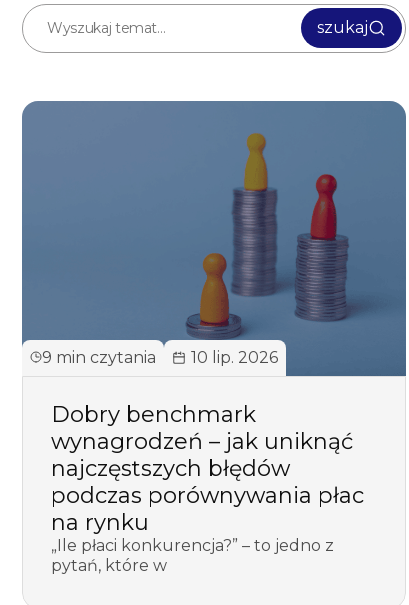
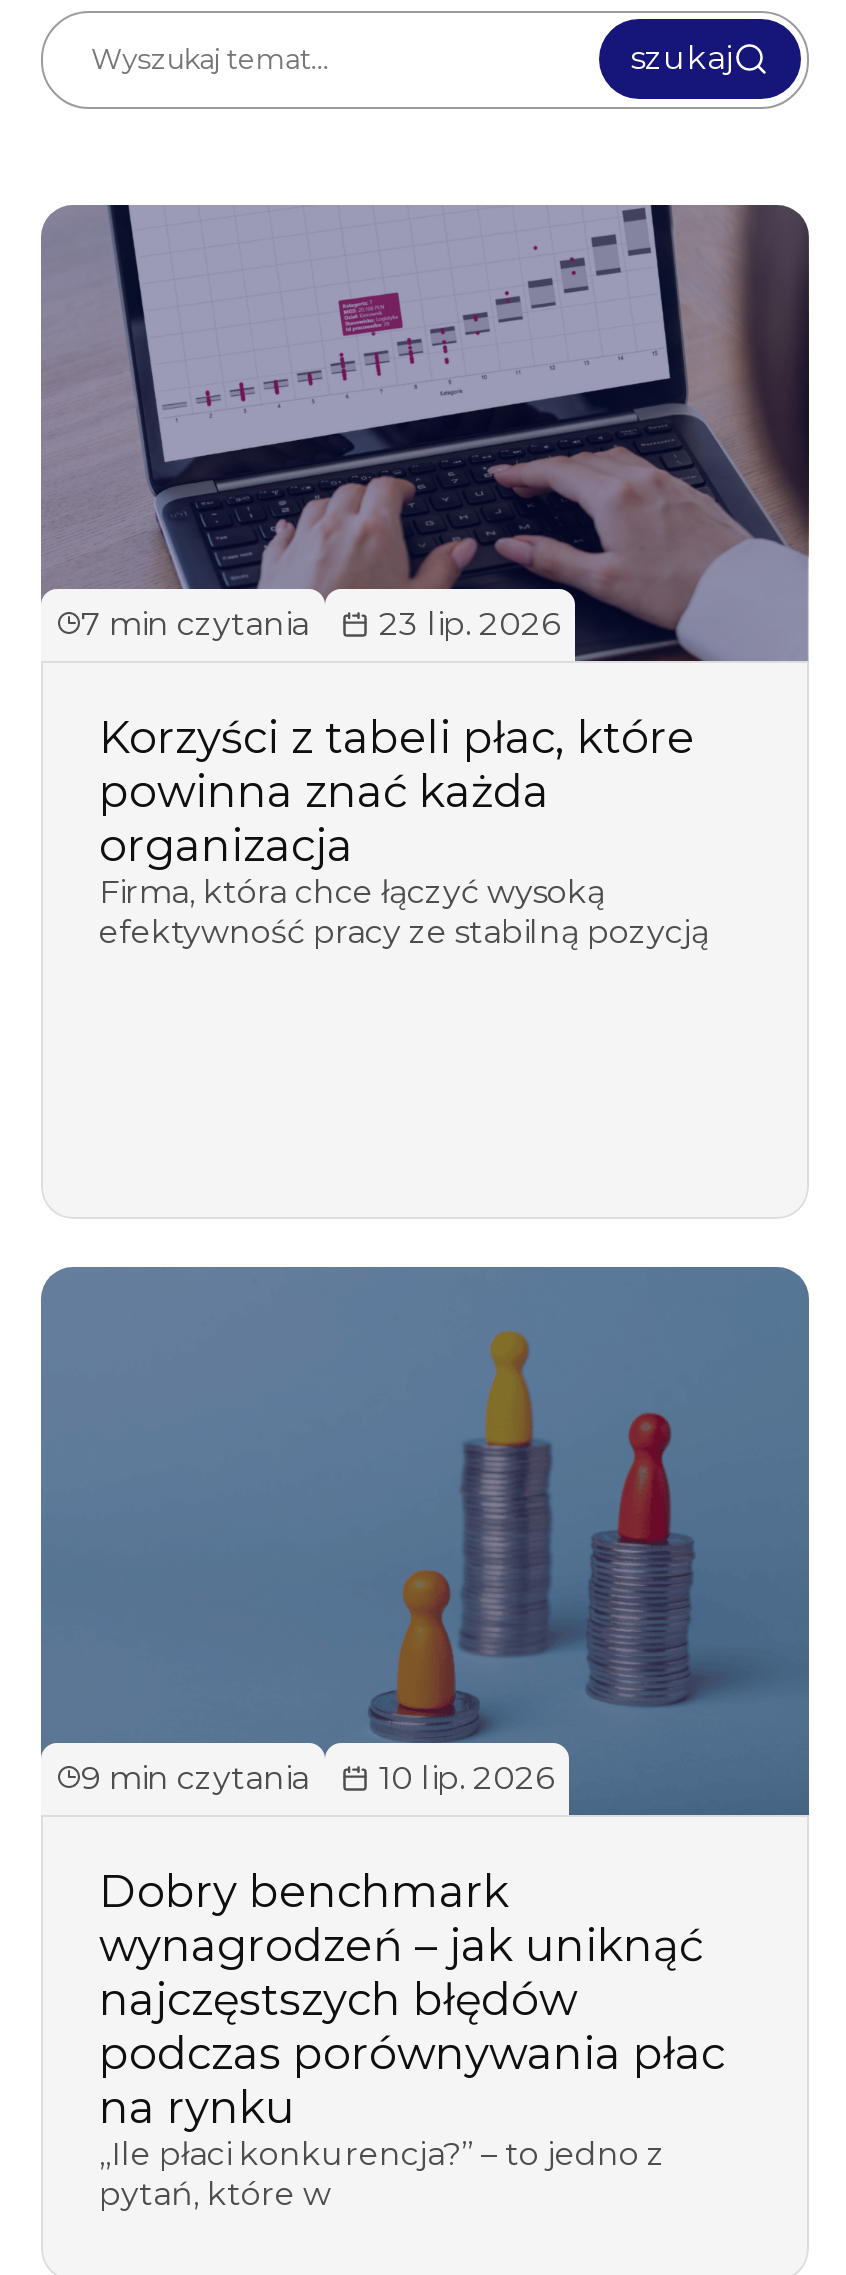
none -> [41,204,811,952] [image] | 7 min czytania | 23 lip. 2026 | Korzyści z tabeli płac, które | powinna znać każda | organizacja | Firma, która chce łączyć wysoką | efektywność pracy ze stabilną pozycją

